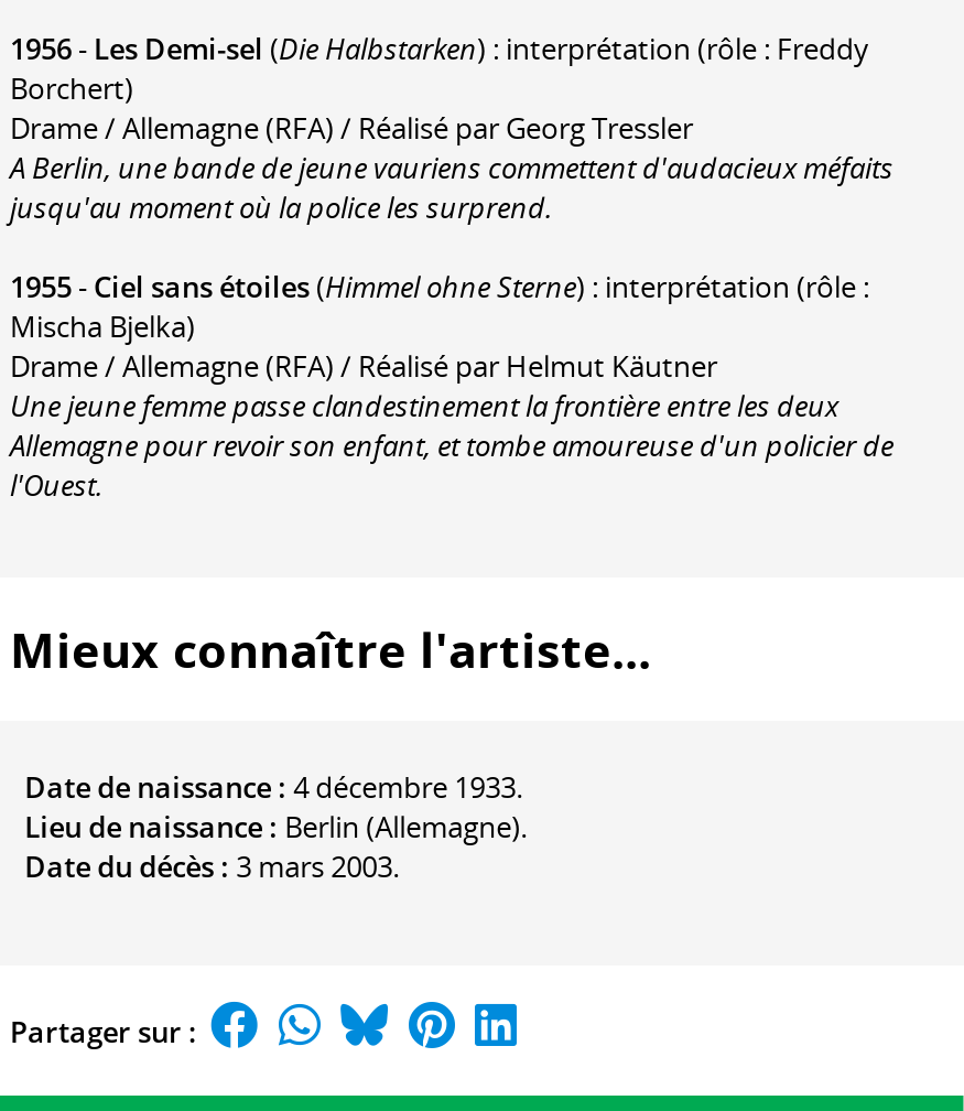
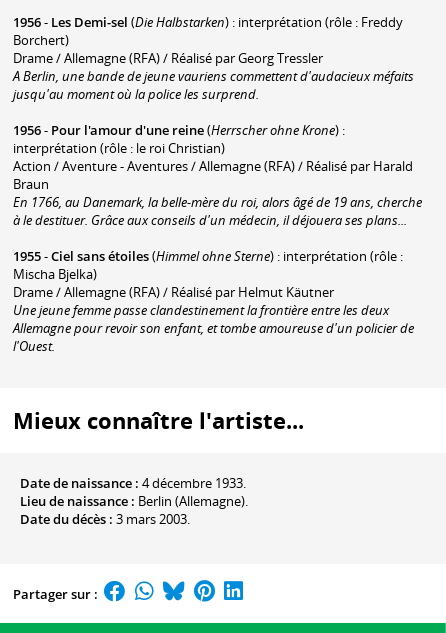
none -> [13,121,422,229] 1956- Pour l'amour d'une reine(Herrscher ohne Krone) : | interprétation (rôle : le roi Christian) | Action / Aventure - Aventures / Allemagne (RFA) / Réalisé par Harald | Braun | En 1766, au Danemark, la belle-mère du roi, alors âgé de 19 ans, cherche | à le destituer. Grâce aux conseils d'un médecin, il déjouera ses plans...

